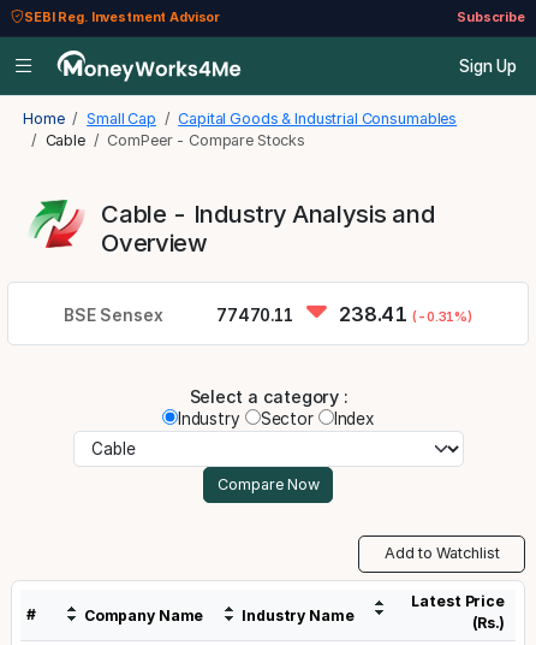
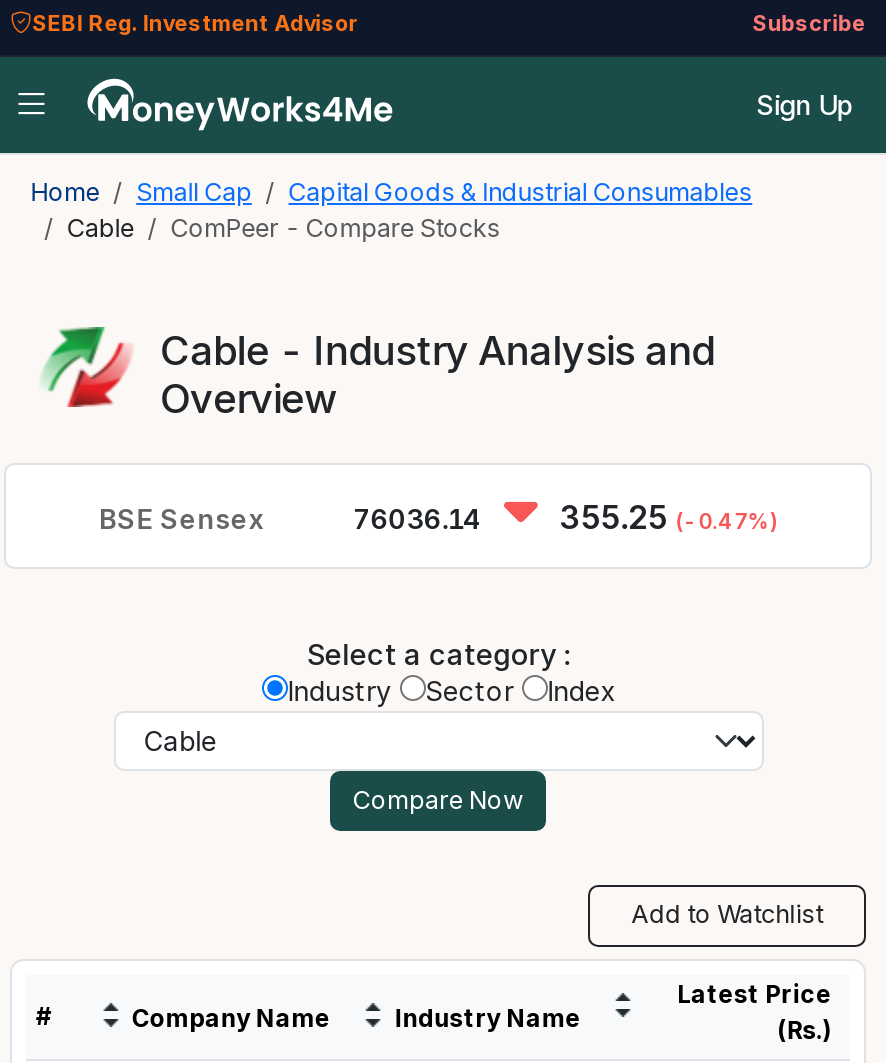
[216,306,298,325] 77470.11 -> [353,503,491,535] 76036.14
[339,302,472,326] 238.41 (-0.31%) -> [559,497,777,537] 355.25 (-0.47%)

